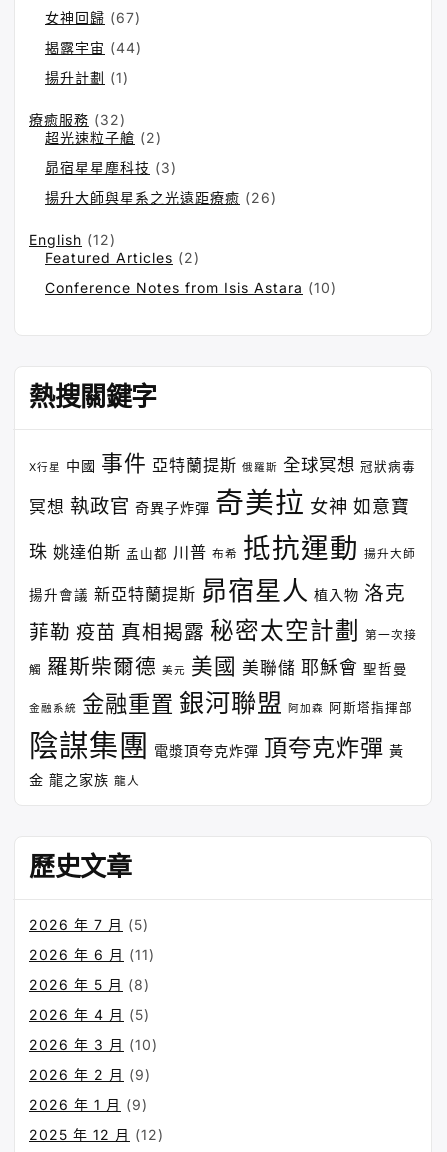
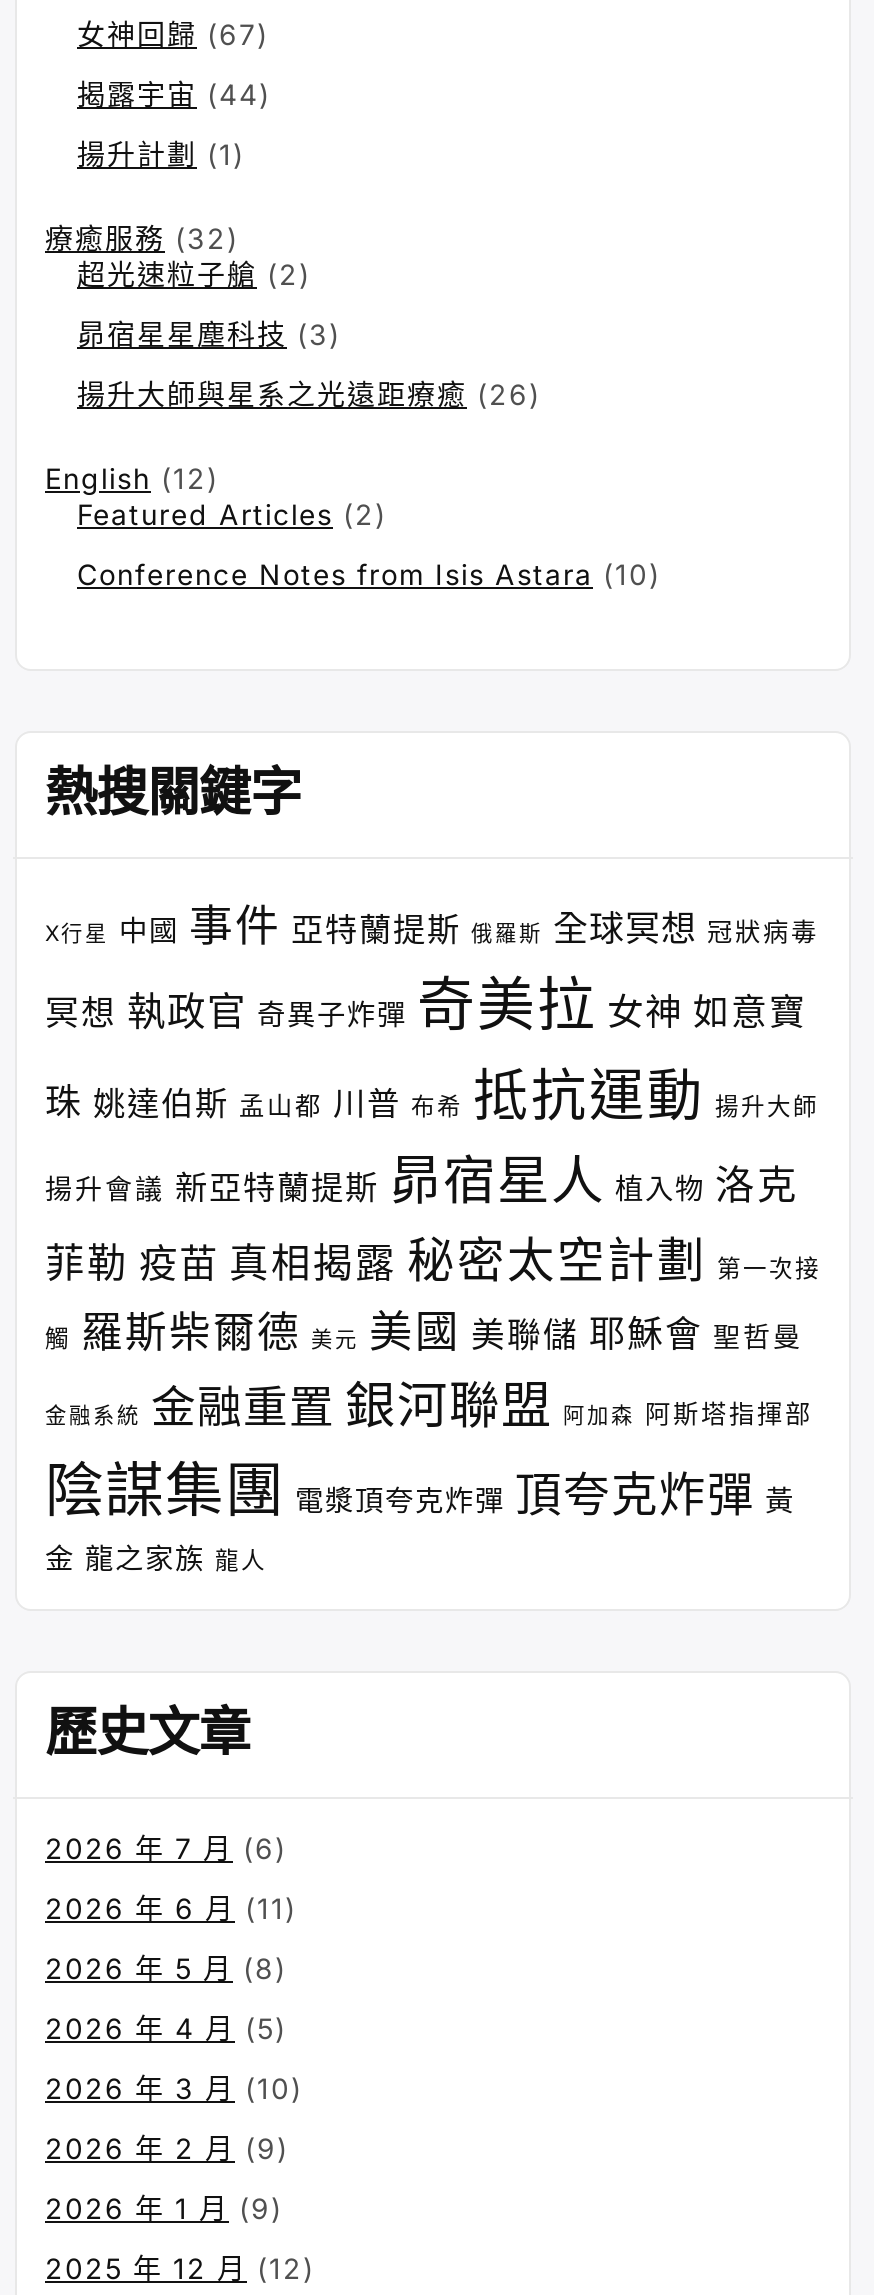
[29,916,149,933] 2026 年 7 月(5) -> [45,1832,287,1866] 2026 年 7 月(6)

